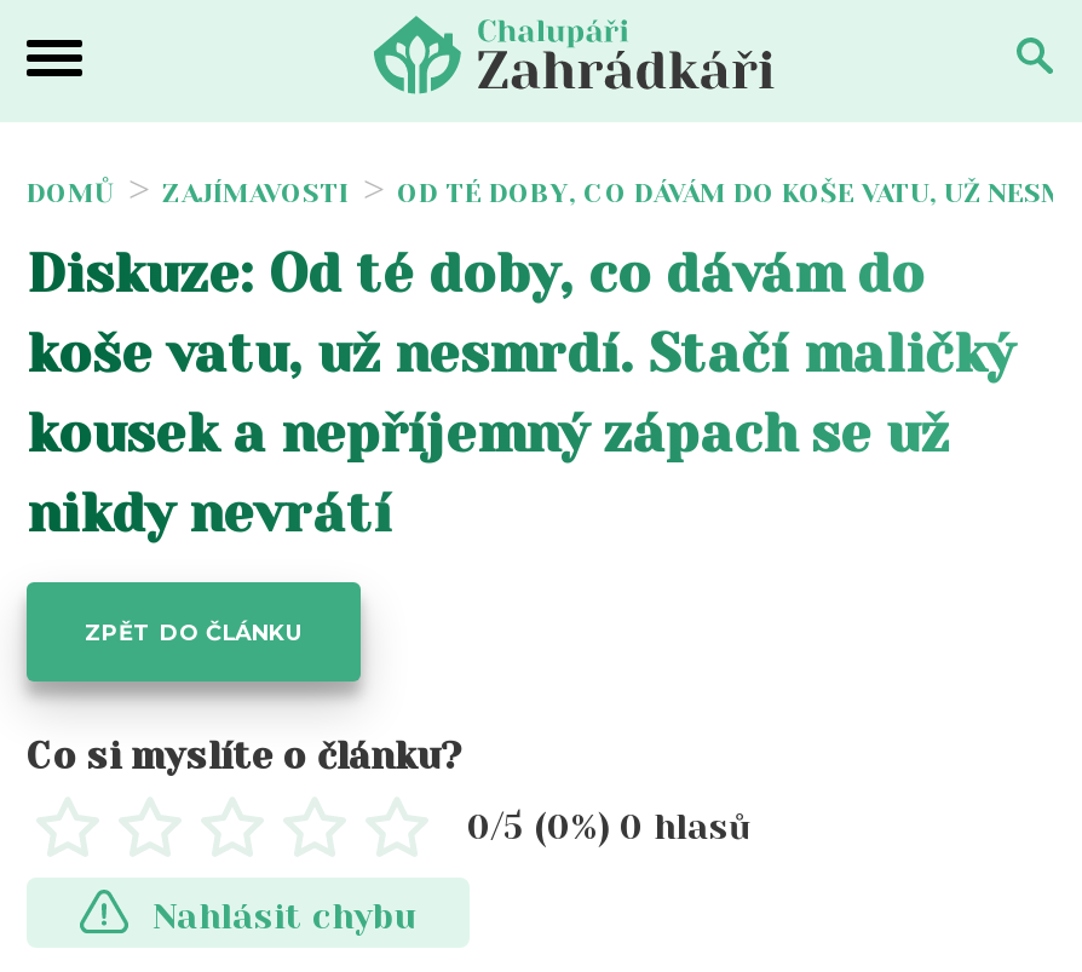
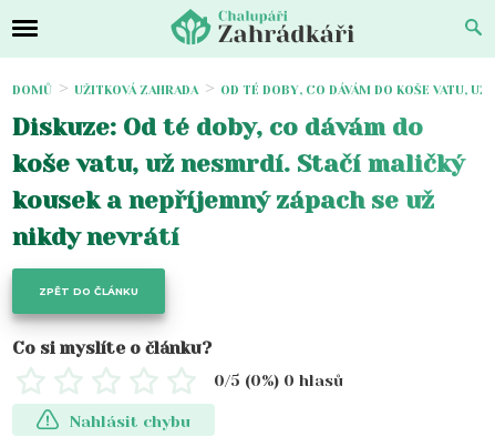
[162,178,349,209] ZAJÍMAVOSTI -> [74,83,198,98] UŽITKOVÁ ZAHRADA

